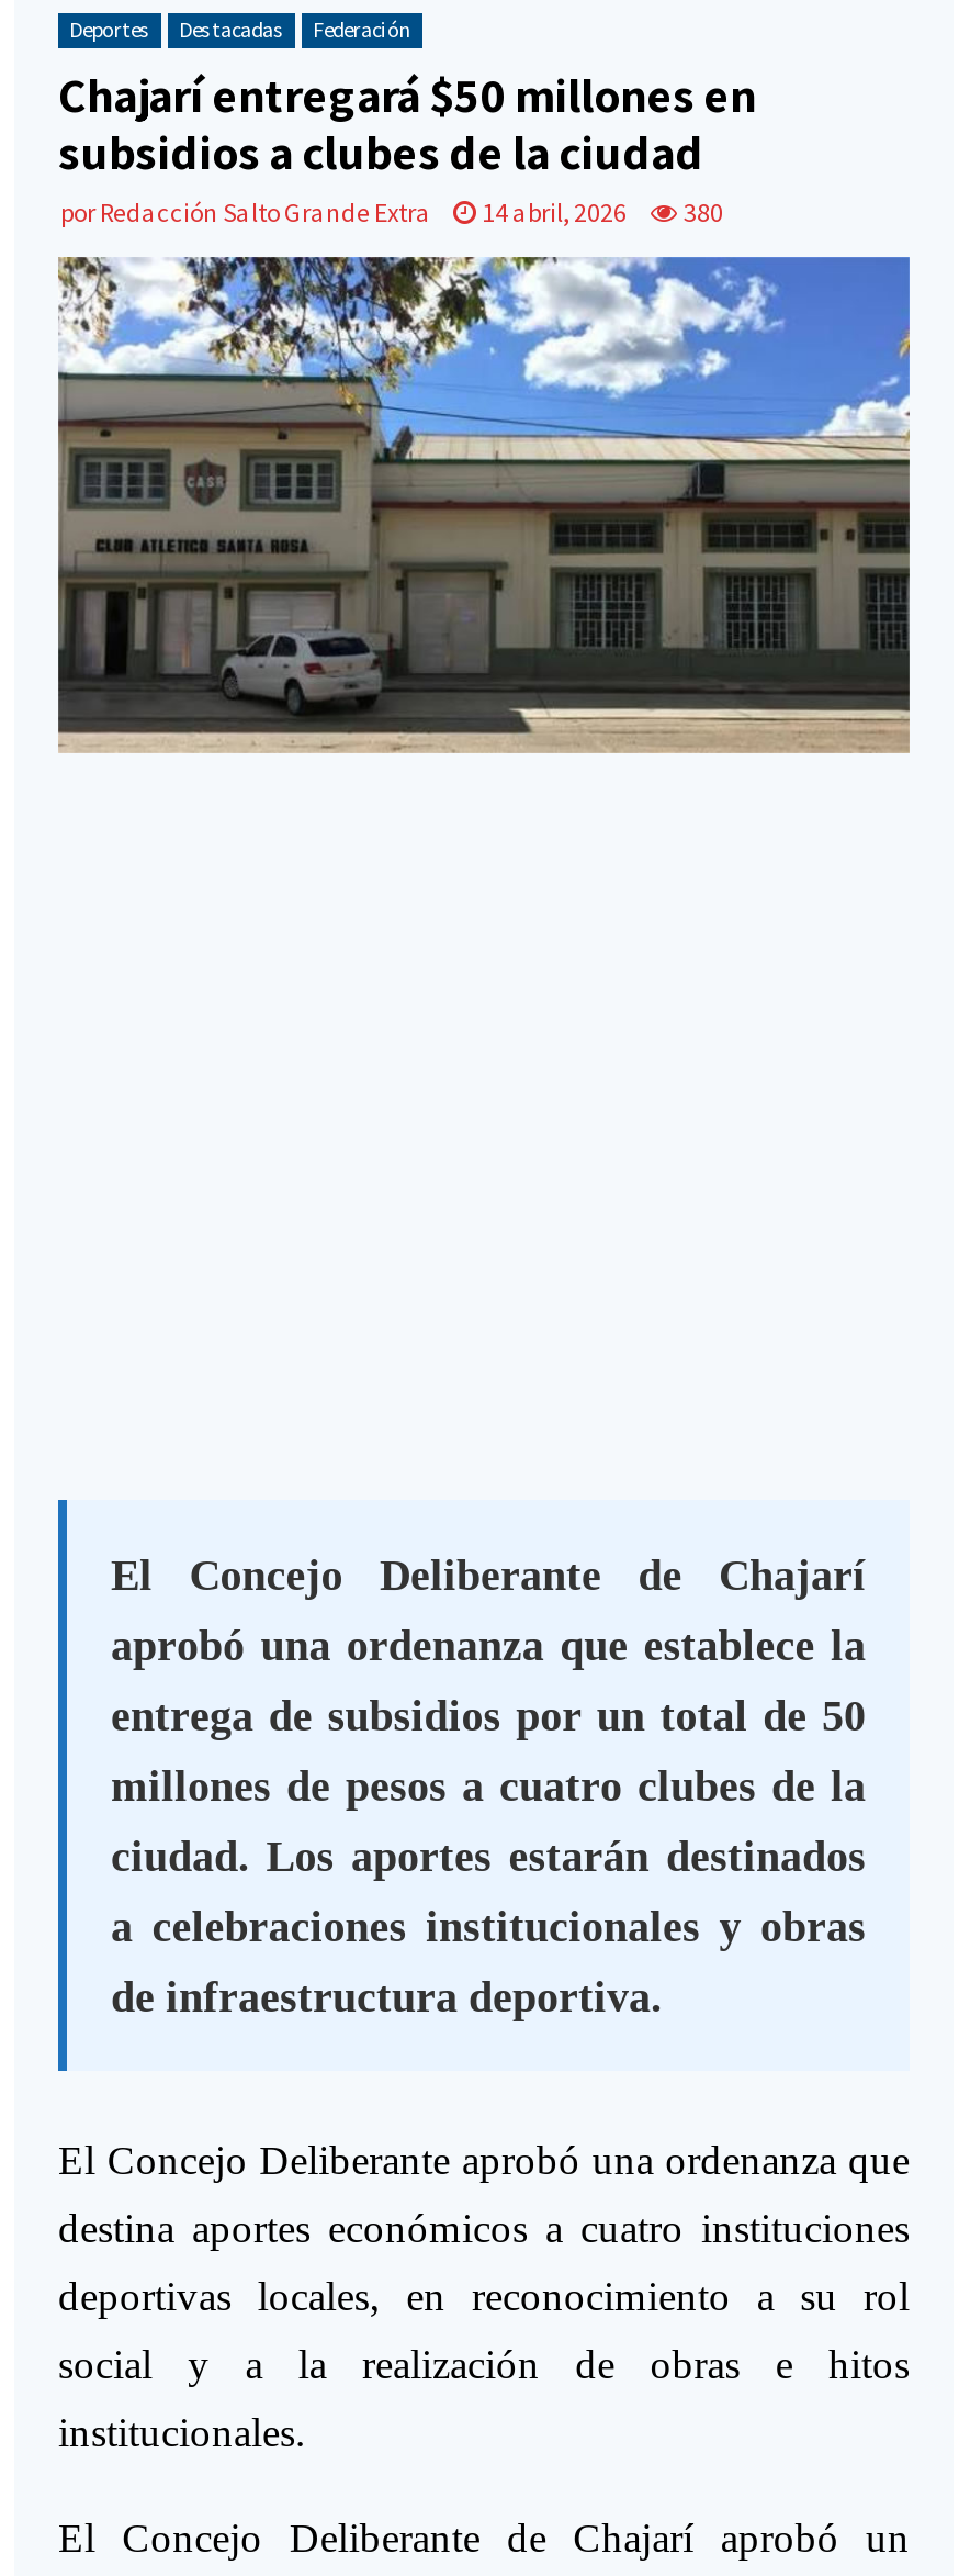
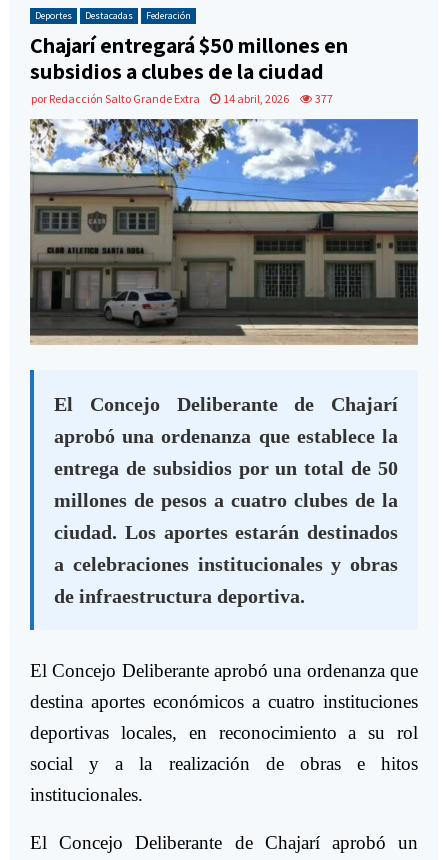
[60,195,723,228] porRedacción Salto Grande Extra 14 abril, 2026 380 -> [31,91,333,106] porRedacción Salto Grande Extra 14 abril, 2026 377

